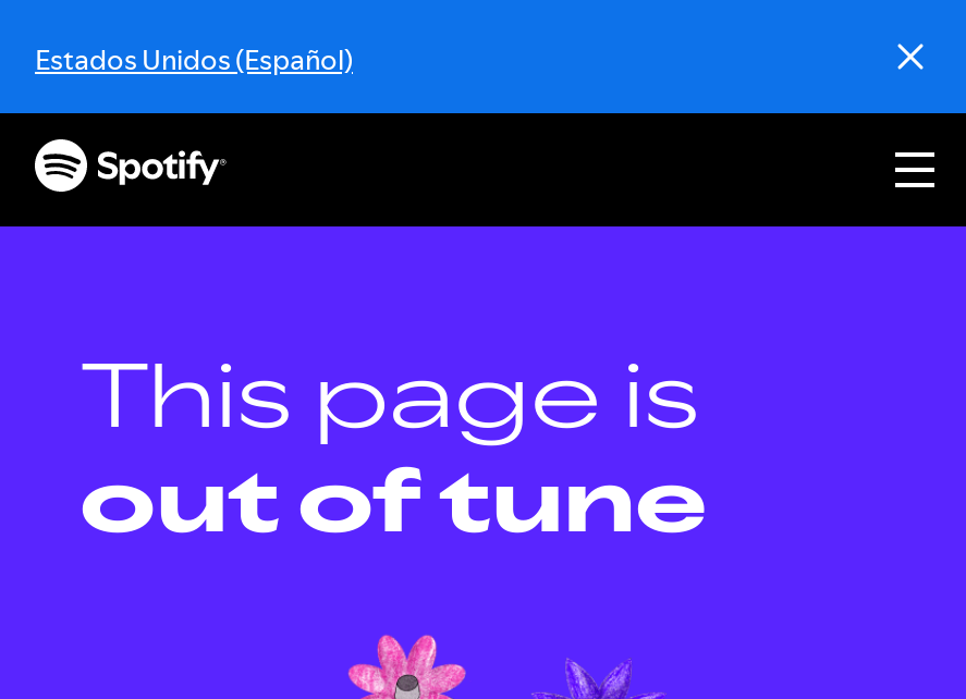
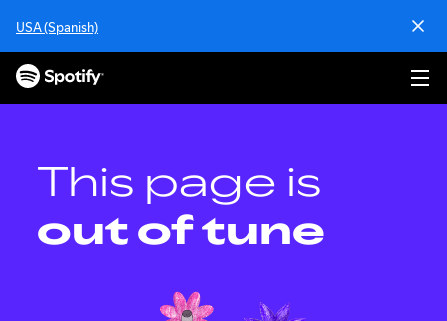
[35,39,353,78] Estados Unidos (Español) -> [16,18,98,36] USA (Spanish)

